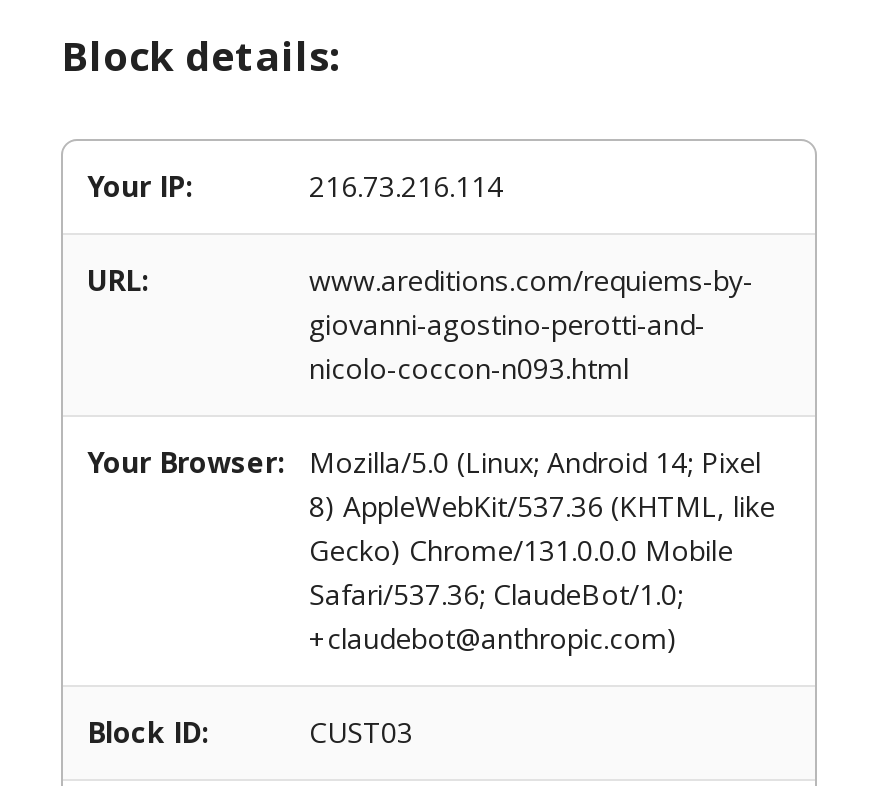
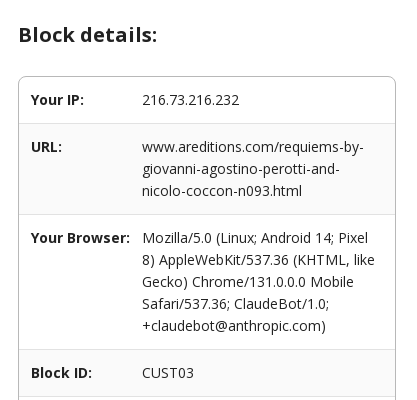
[309,167,503,205] 216.73.216.114 -> [142,90,239,109] 216.73.216.232

